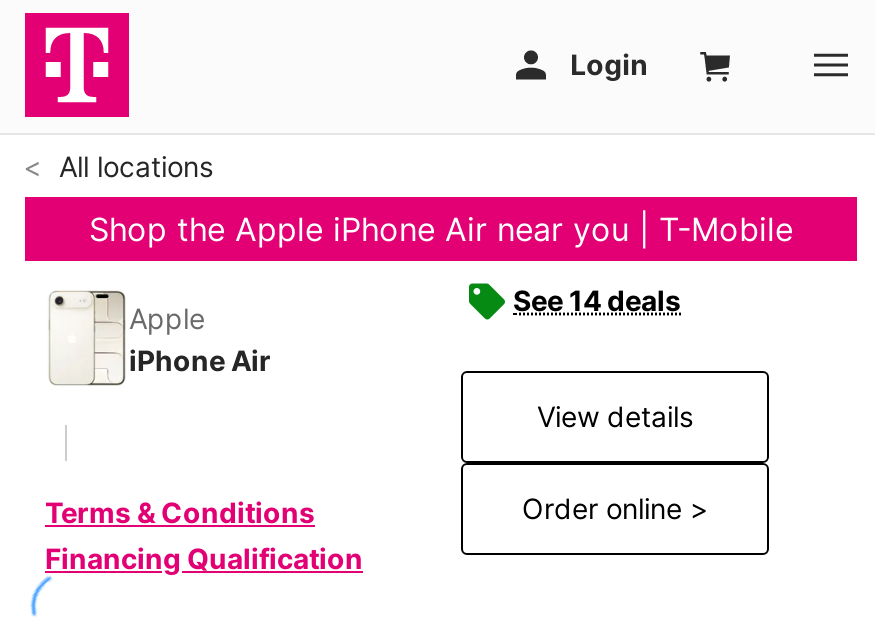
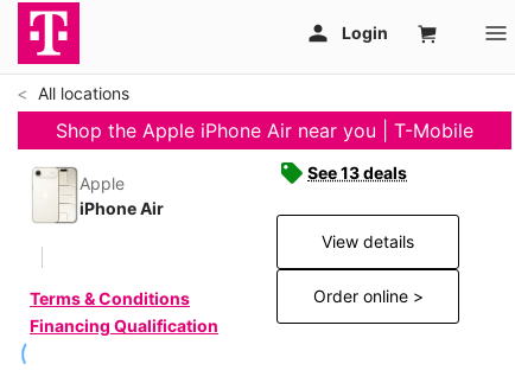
[513,283,681,317] See 14 deals -> [307,162,407,183] See 13 deals

